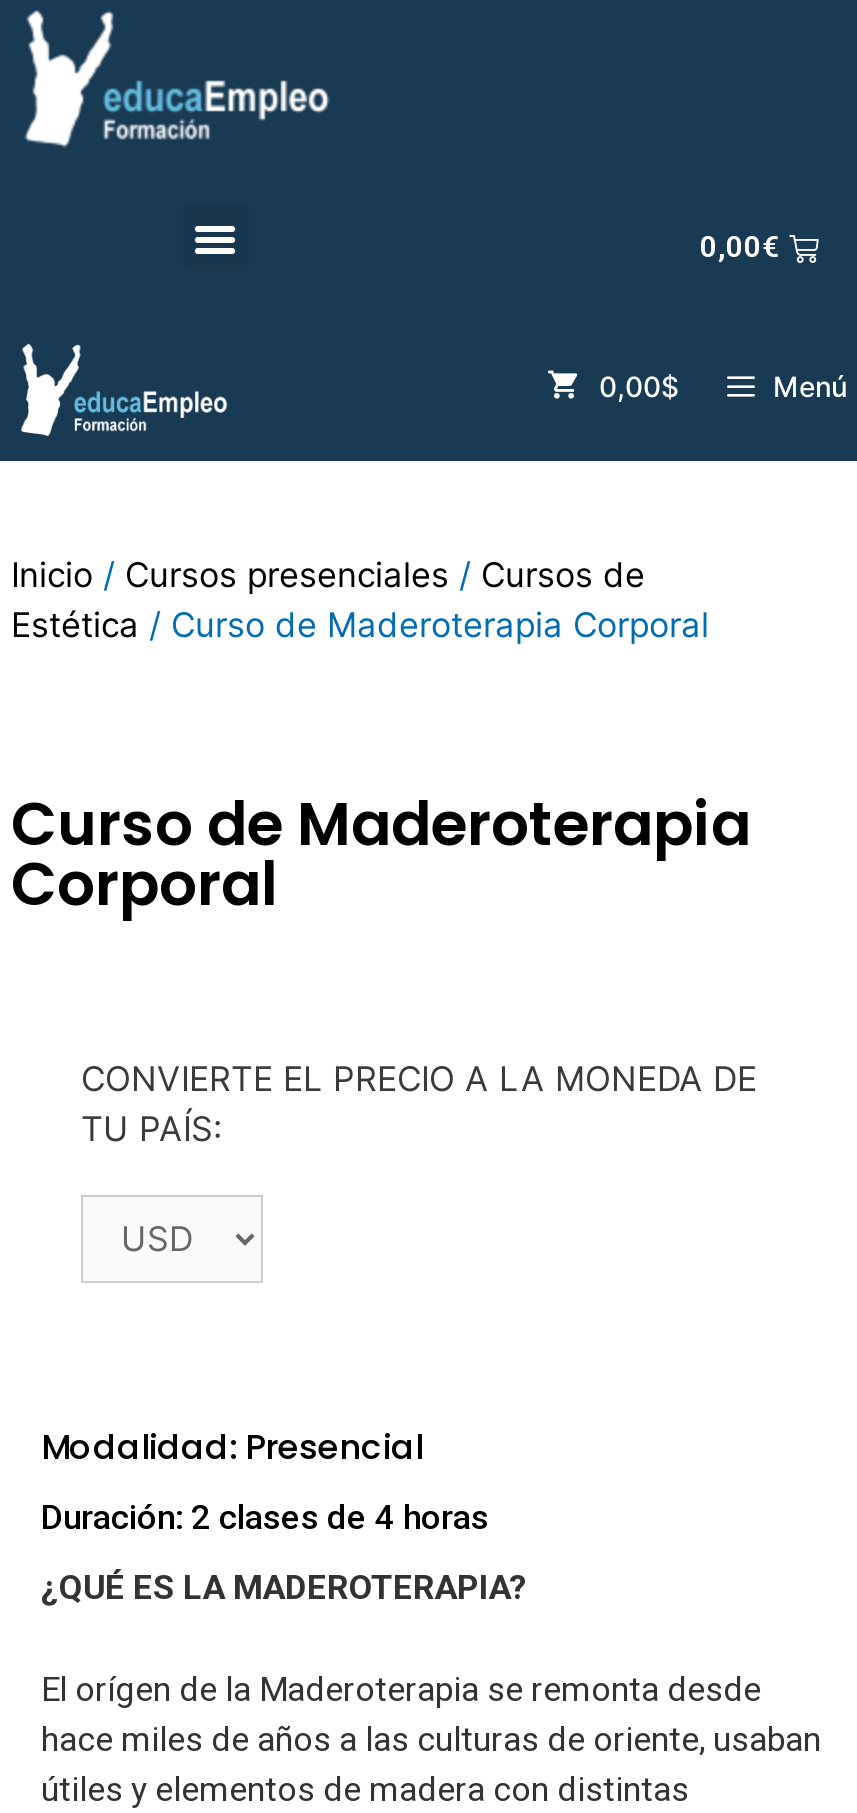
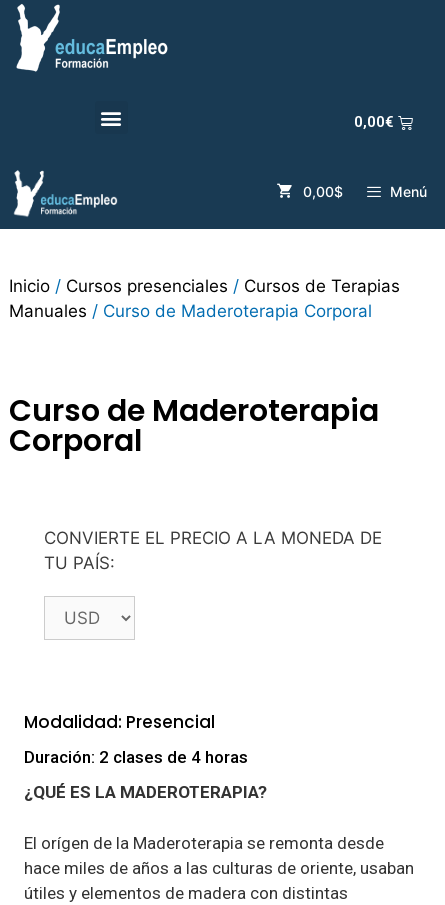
[11,555,709,645] Inicio / Cursos presenciales / Cursos de | Estética / Curso de Maderoterapia Corporal -> [9,276,400,321] Inicio / Cursos presenciales / Cursos de Terapias | Manuales / Curso de Maderoterapia Corporal

